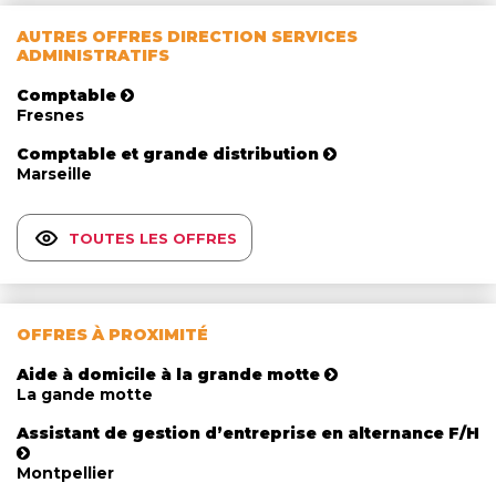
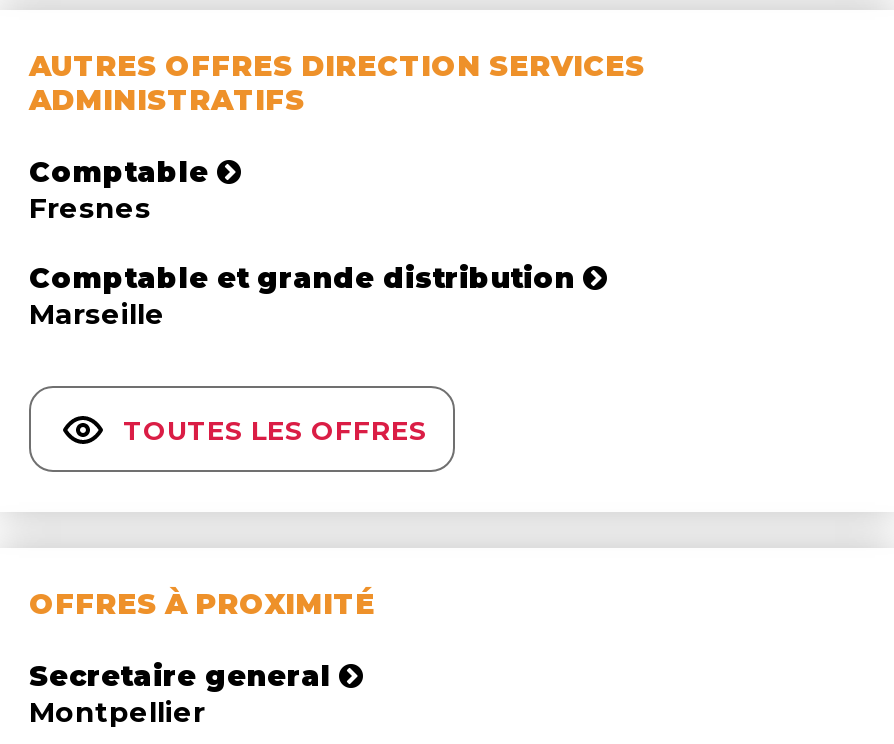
[17,365,479,443] Aide à domicile à la grande motte | La gande motte | Assistant de gestion d’entreprise en alternance F/H -> [29,658,331,694] Secretaire general

